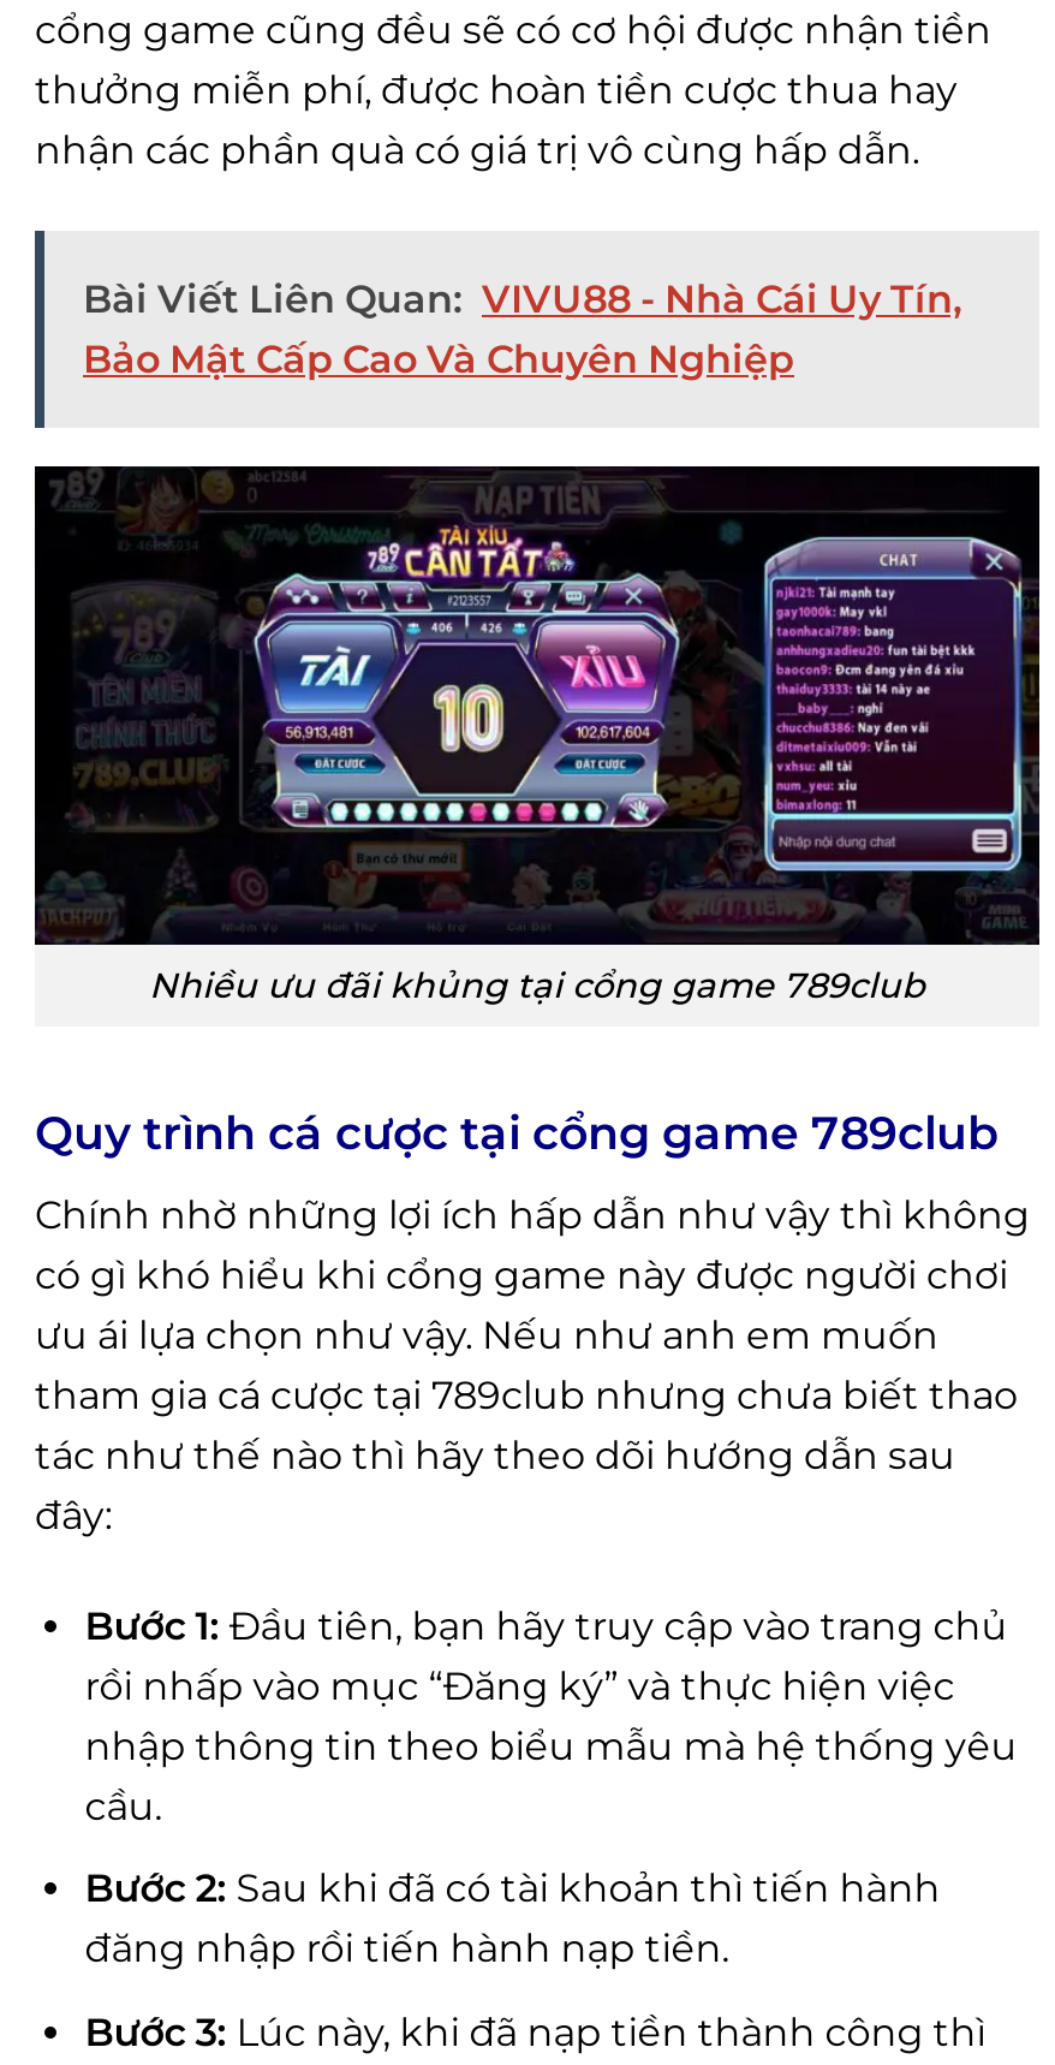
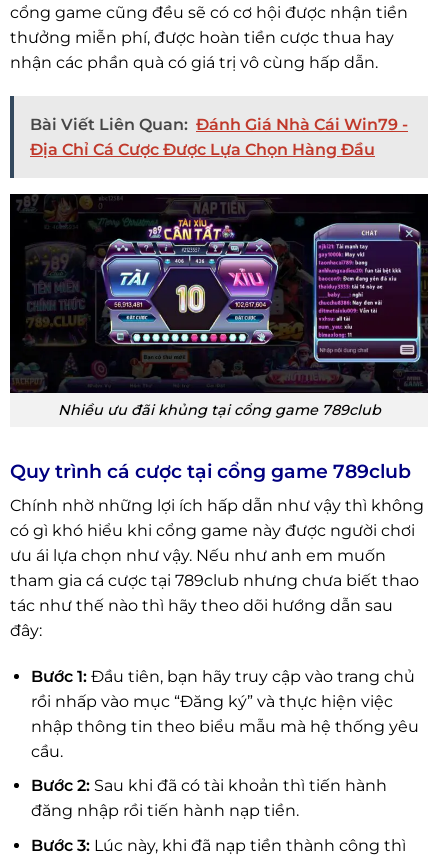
[83,277,962,383] Bài Viết Liên Quan: VIVU88 - Nhà Cái Uy Tín, | Bảo Mật Cấp Cao Và Chuyên Nghiệp -> [30,115,408,159] Bài Viết Liên Quan: Đánh Giá Nhà Cái Win79 - | Địa Chỉ Cá Cược Được Lựa Chọn Hàng Đầu

